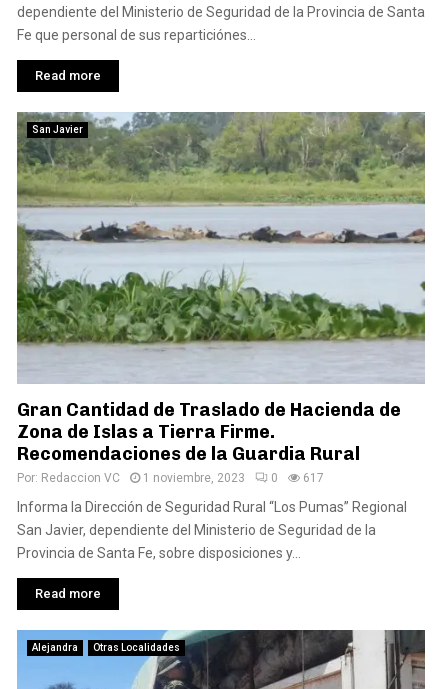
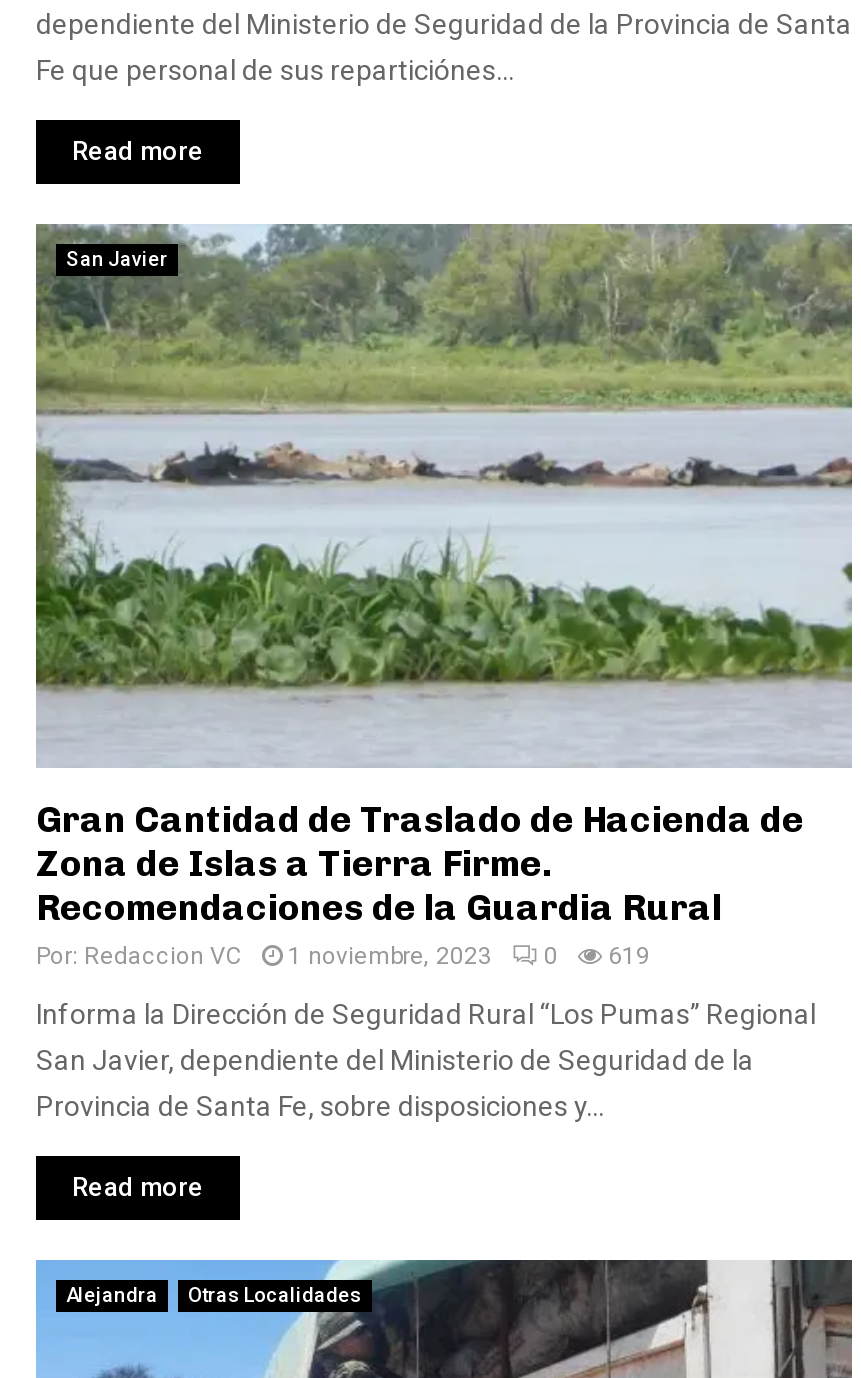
[17,471,324,485] Por: Redaccion VC 1 noviembre, 2023 0 617 -> [36,942,650,970] Por: Redaccion VC 1 noviembre, 2023 0 619

